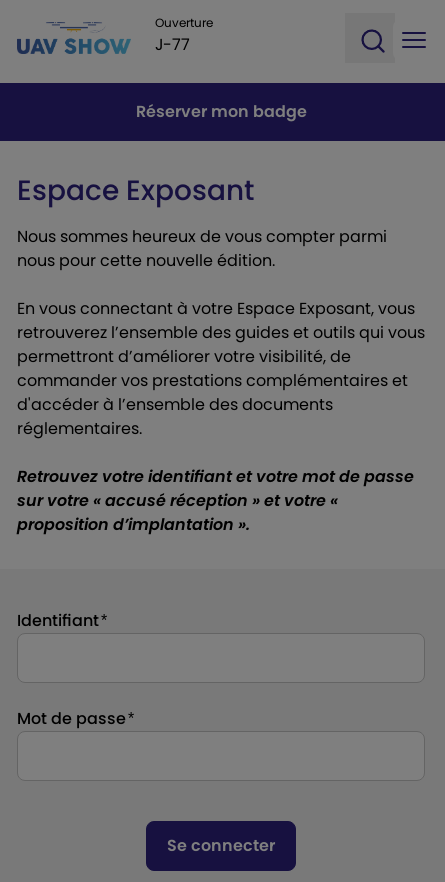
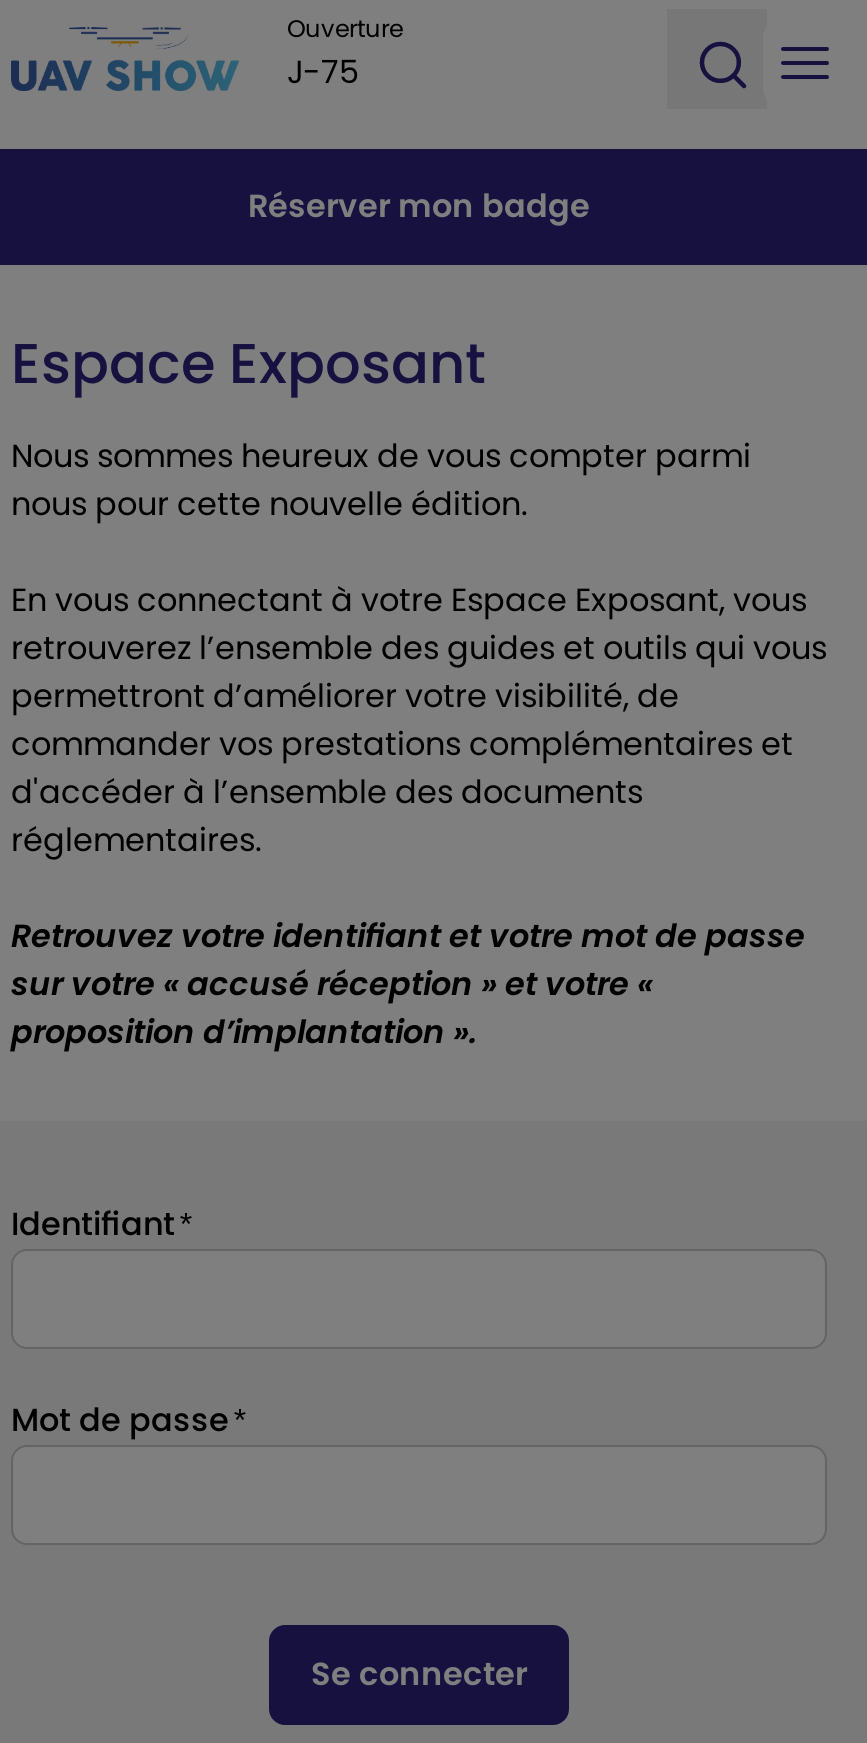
[155,32,190,55] J-77 -> [287,48,359,94] J-75

